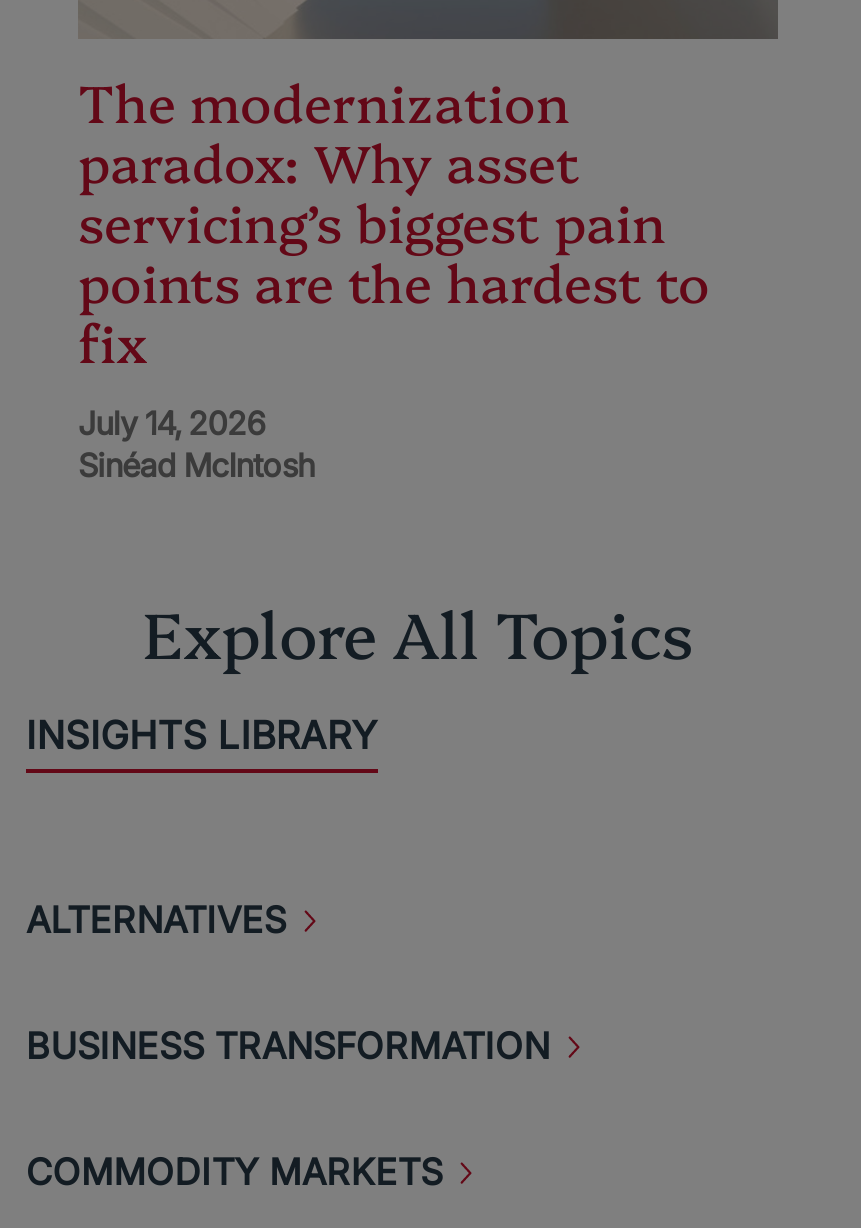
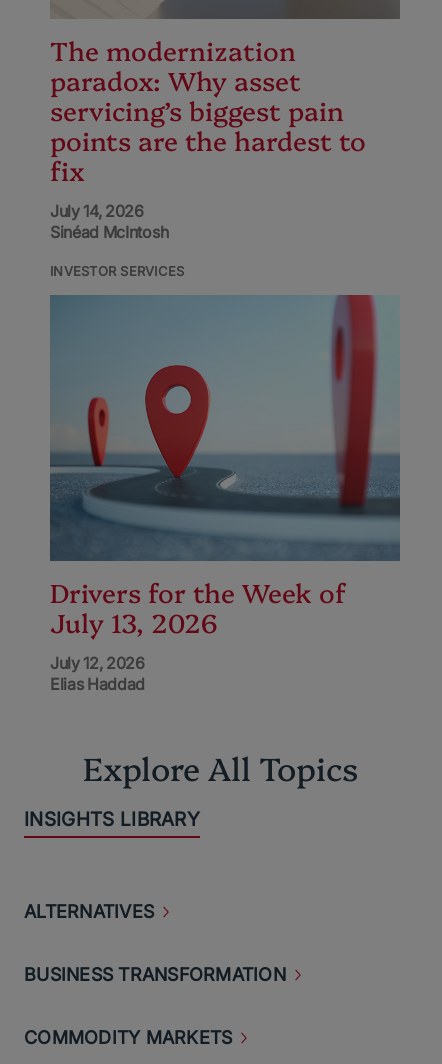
none -> [49,294,401,694] [image] | Drivers for the Week of | July 13, 2026 | July 12, 2026 | Elias Haddad
none -> [50,263,184,279] INVESTOR SERVICES

